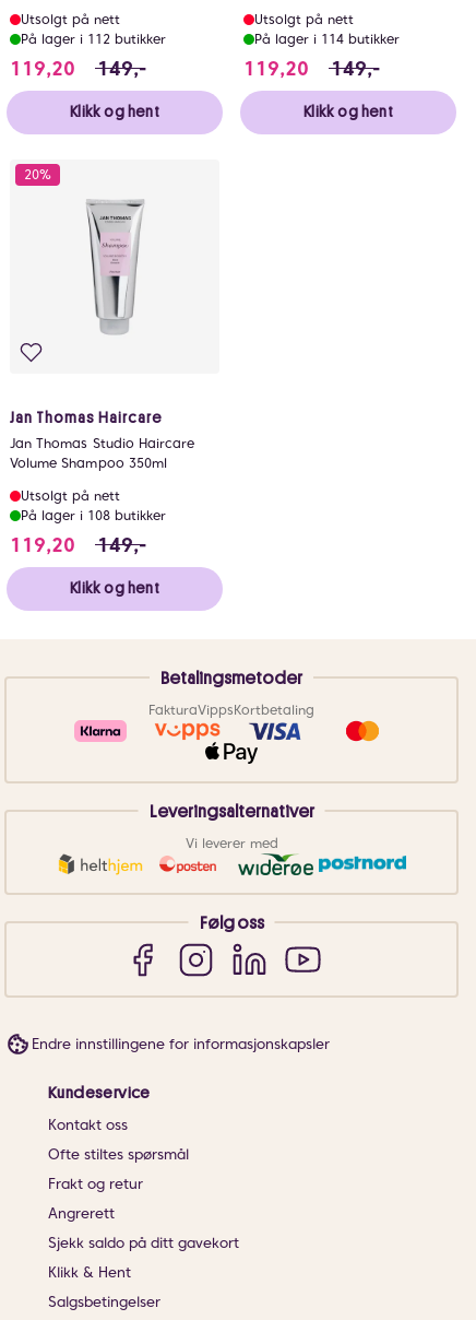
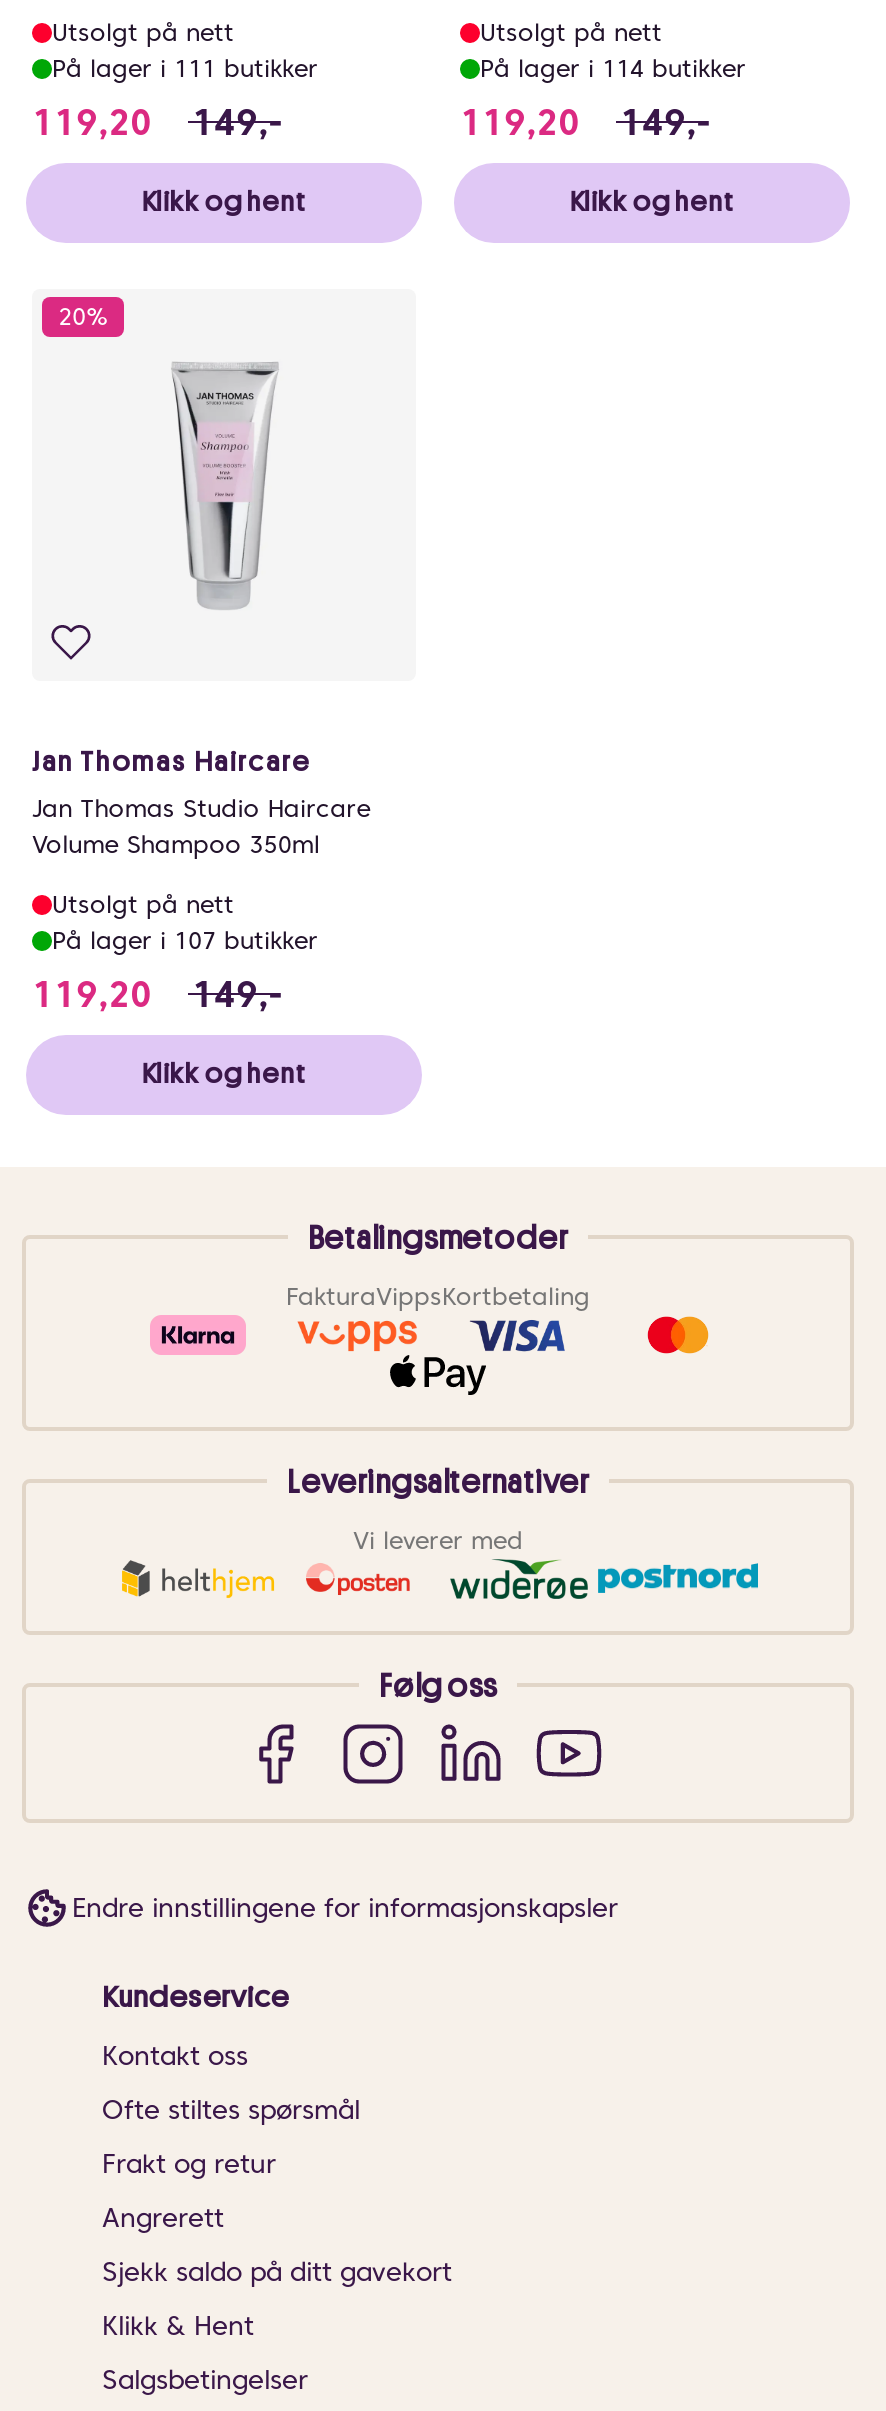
[21,30,166,46] På lager i 112 butikker -> [52,52,318,82] På lager i 111 butikker
[21,506,166,523] På lager i 108 butikker -> [52,924,318,954] På lager i 107 butikker

